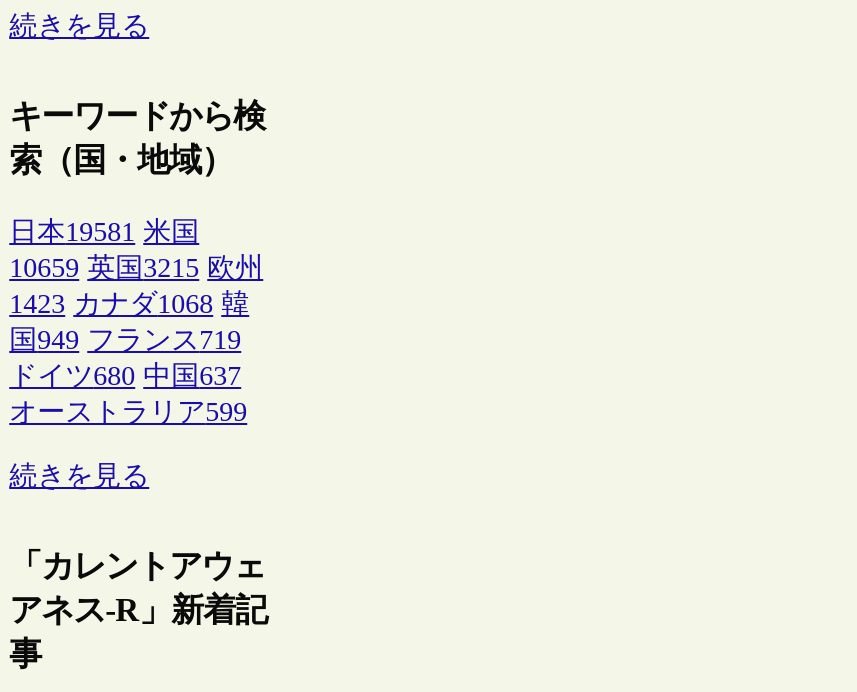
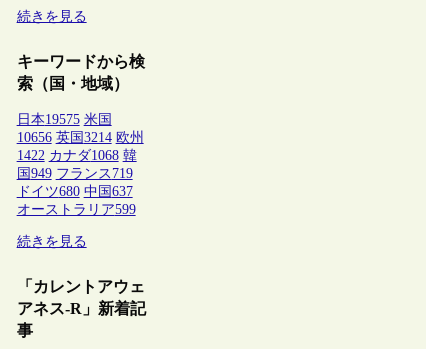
[9,217,199,247] 日本19581 米国 -> [17,112,112,127] 日本19575 米国
[9,253,263,283] 10659 英国3215 欧州 -> [17,130,144,145] 10656 英国3214 欧州
[9,289,249,319] 1423 カナダ1068 韓 -> [17,148,137,163] 1422 カナダ1068 韓

